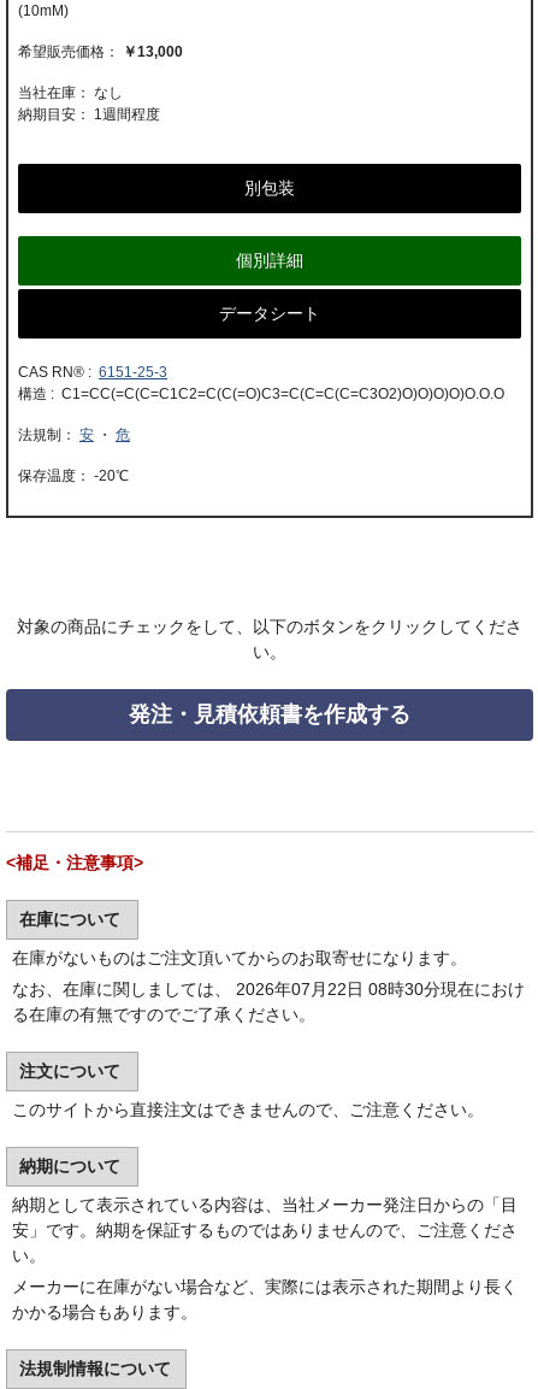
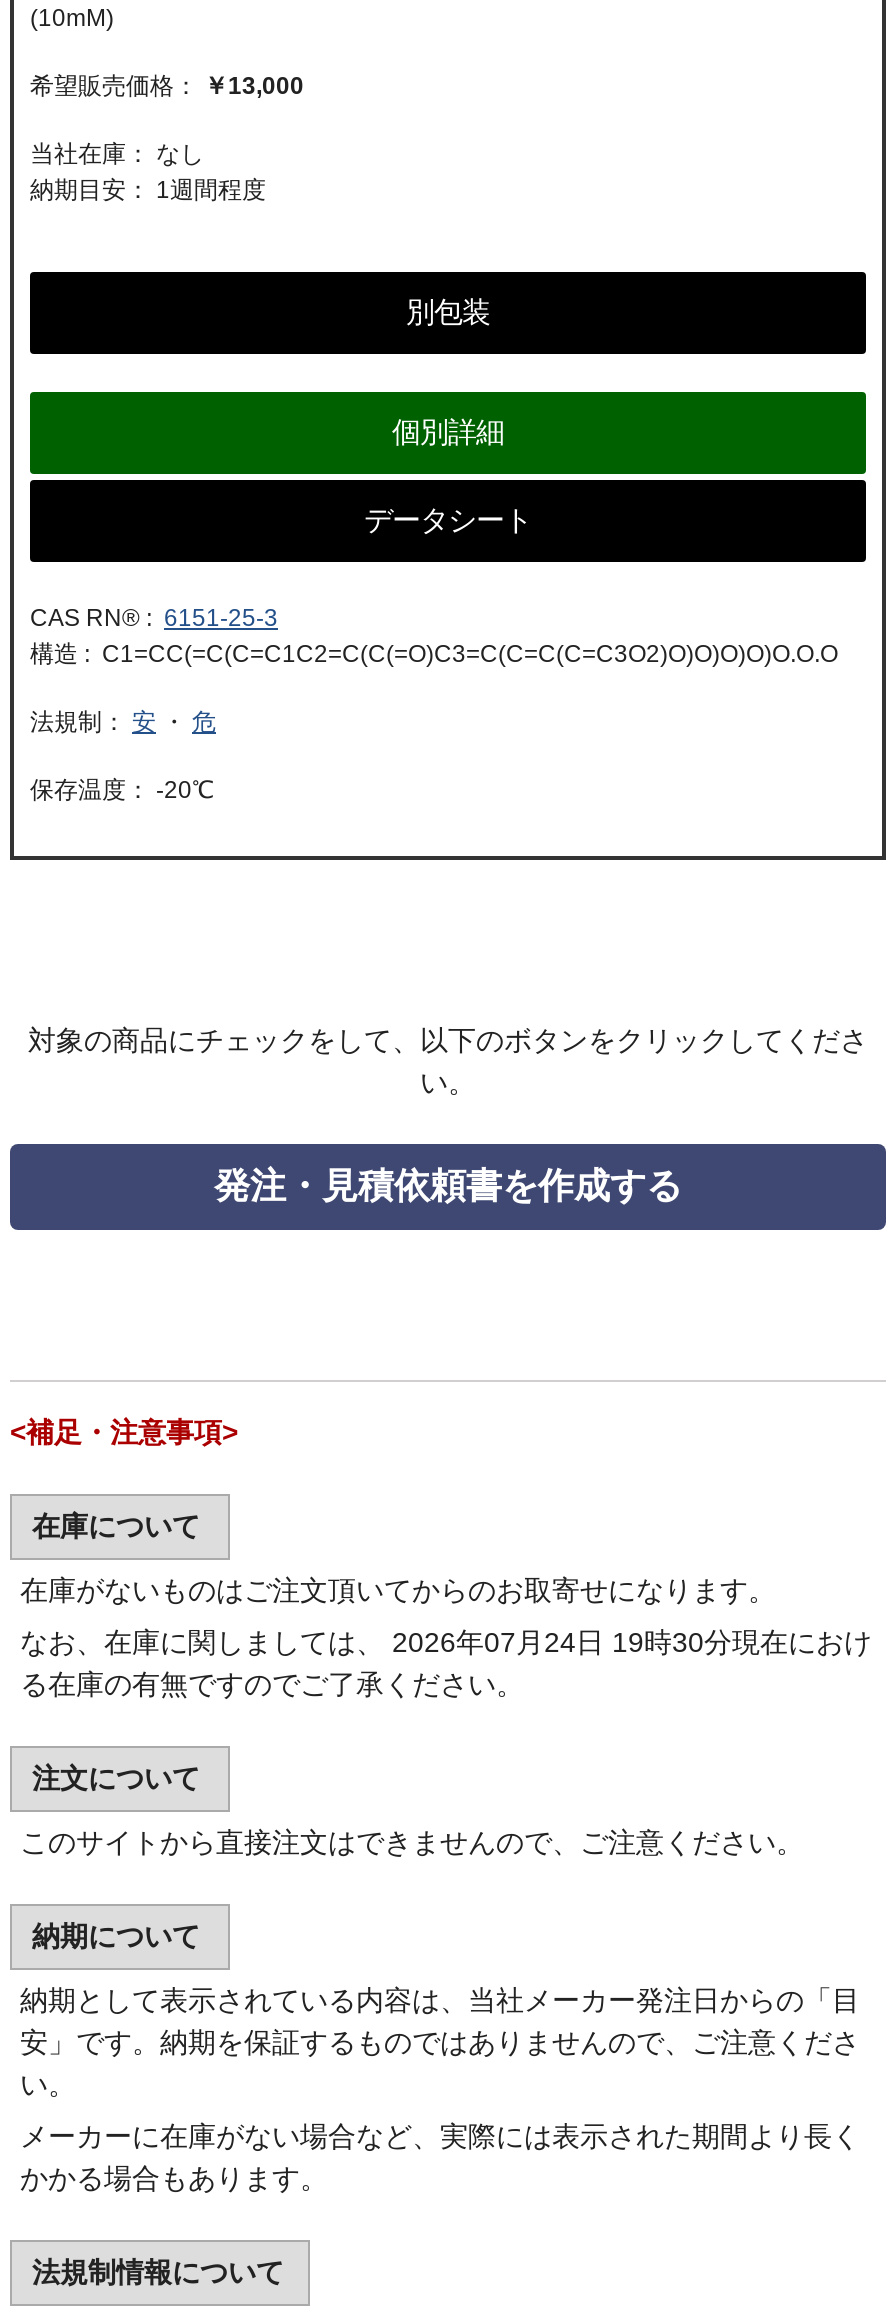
[12,980,525,999] なお、在庫に関しましては、 2026年07月22日 08時30分現在におけ -> [20,1627,872,1659] なお、在庫に関しましては、 2026年07月24日 19時30分現在におけ

